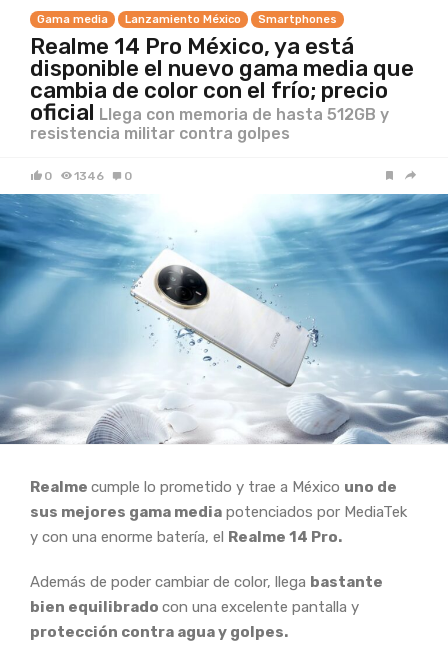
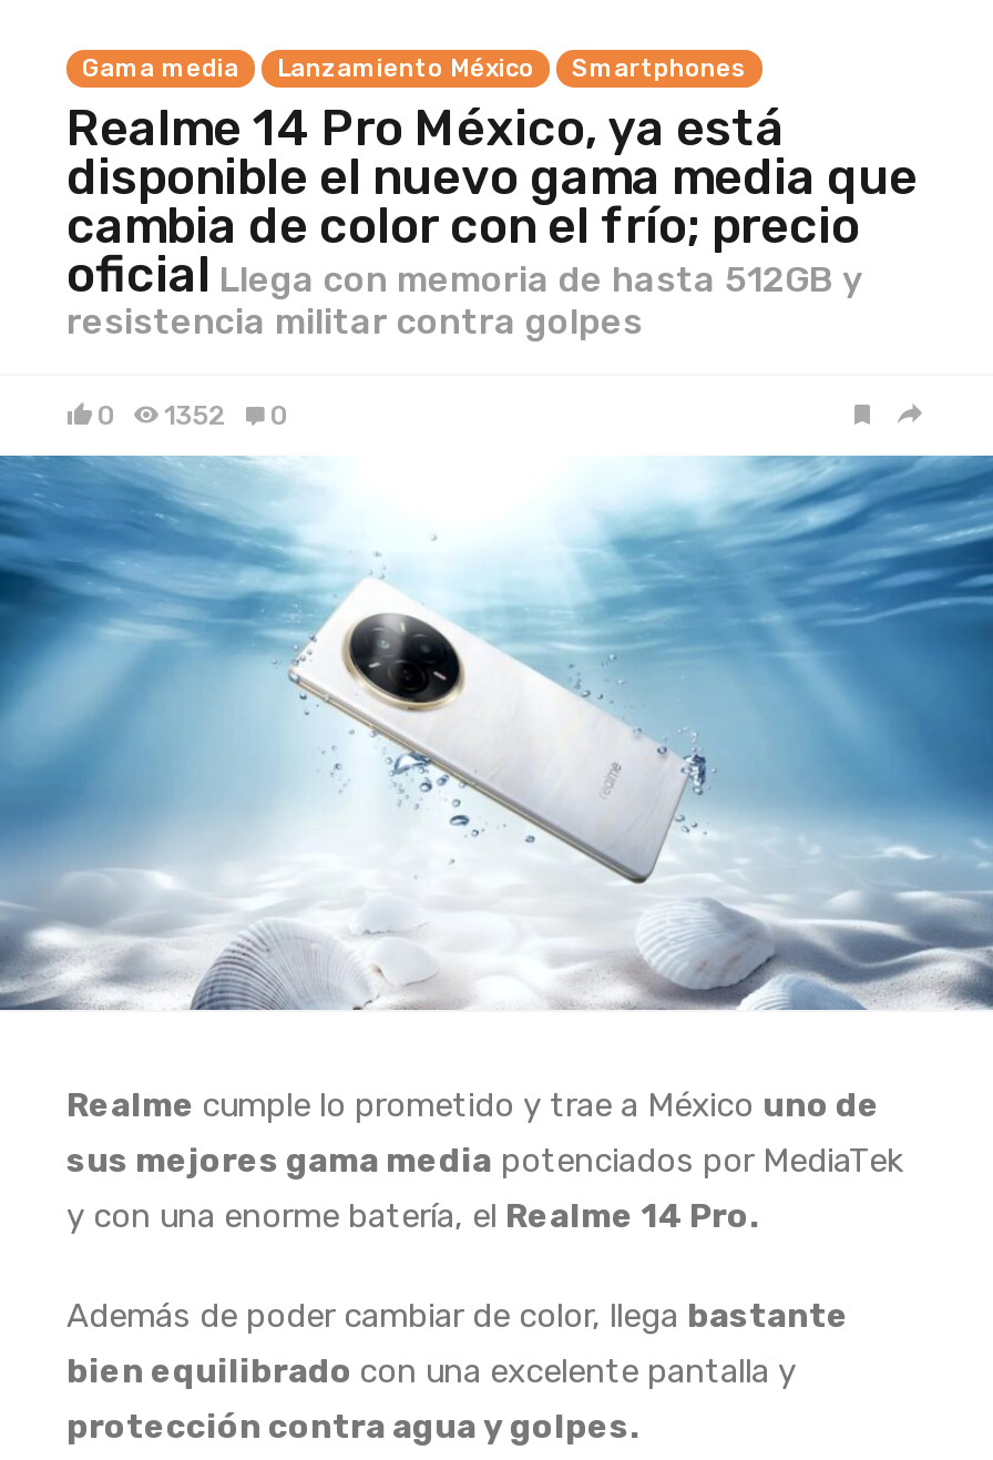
[44,169,132,183] 0 1346 0 -> [98,400,288,431] 0 1352 0

